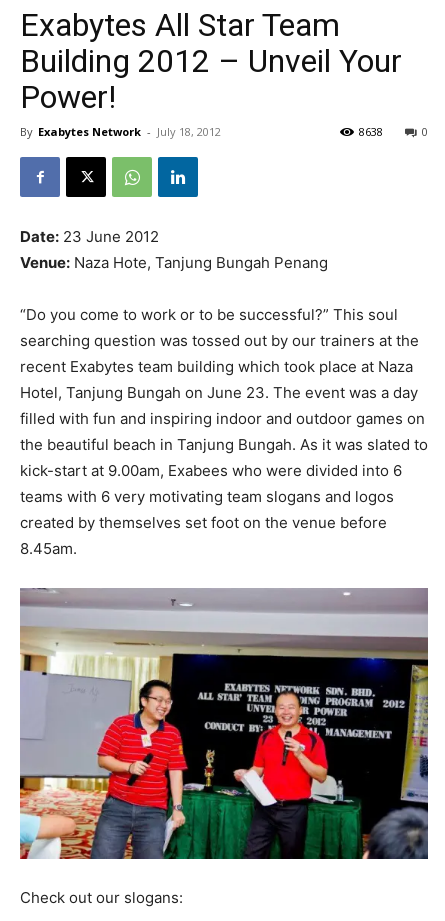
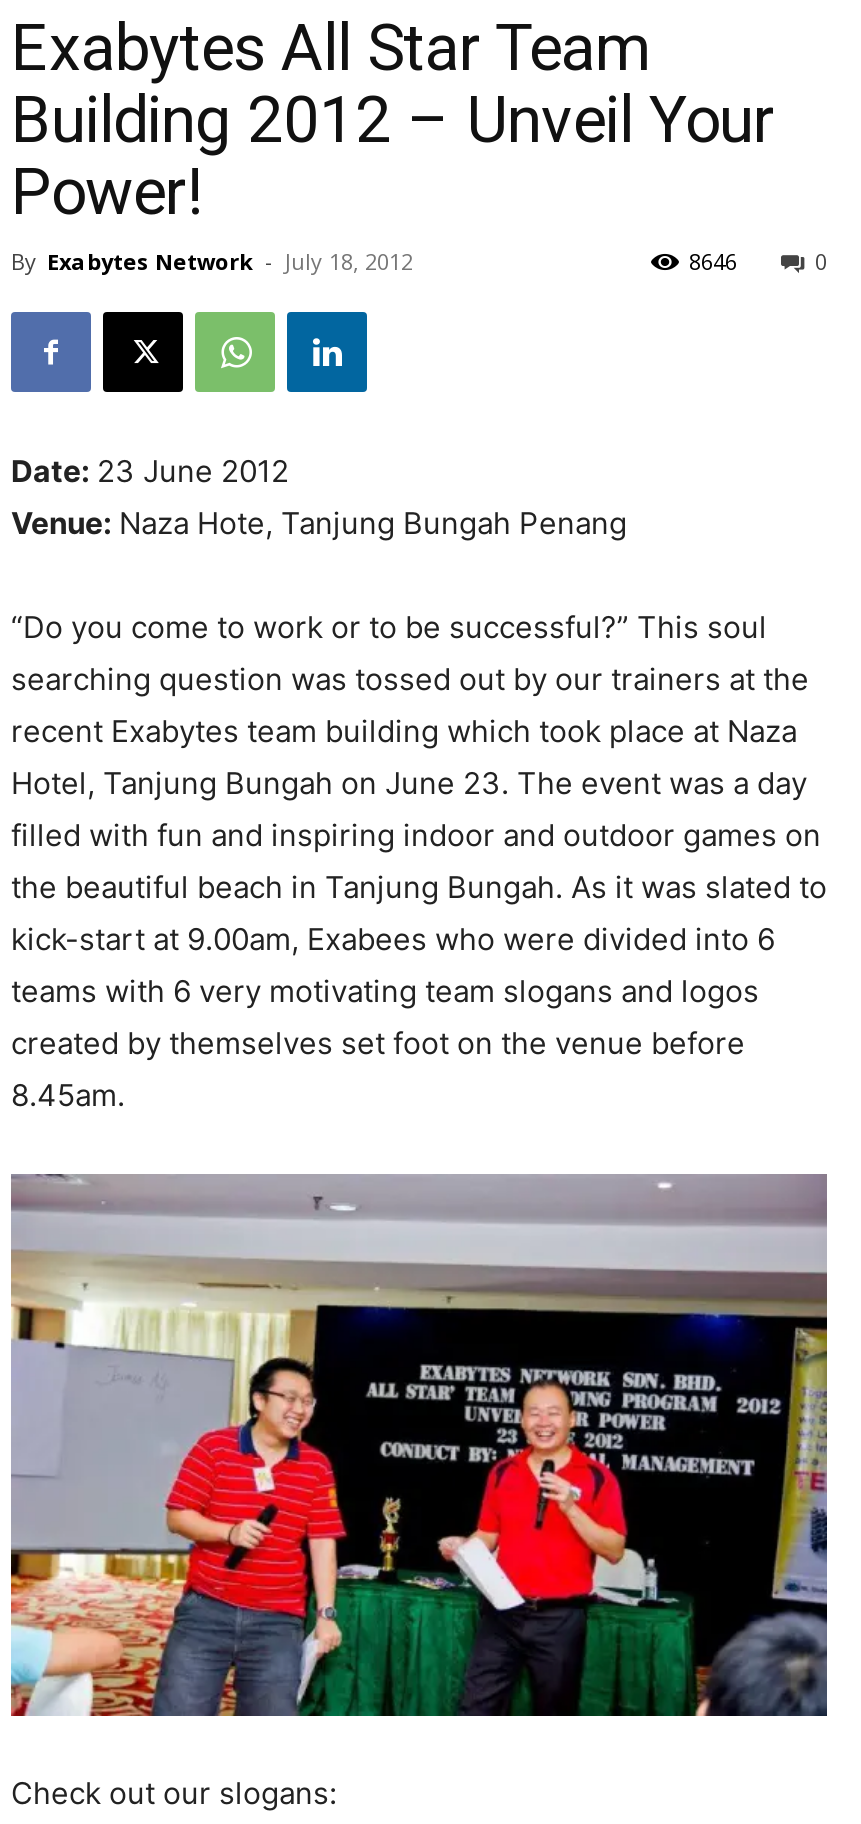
[359,124,383,139] 8638 -> [689,246,737,276] 8646

